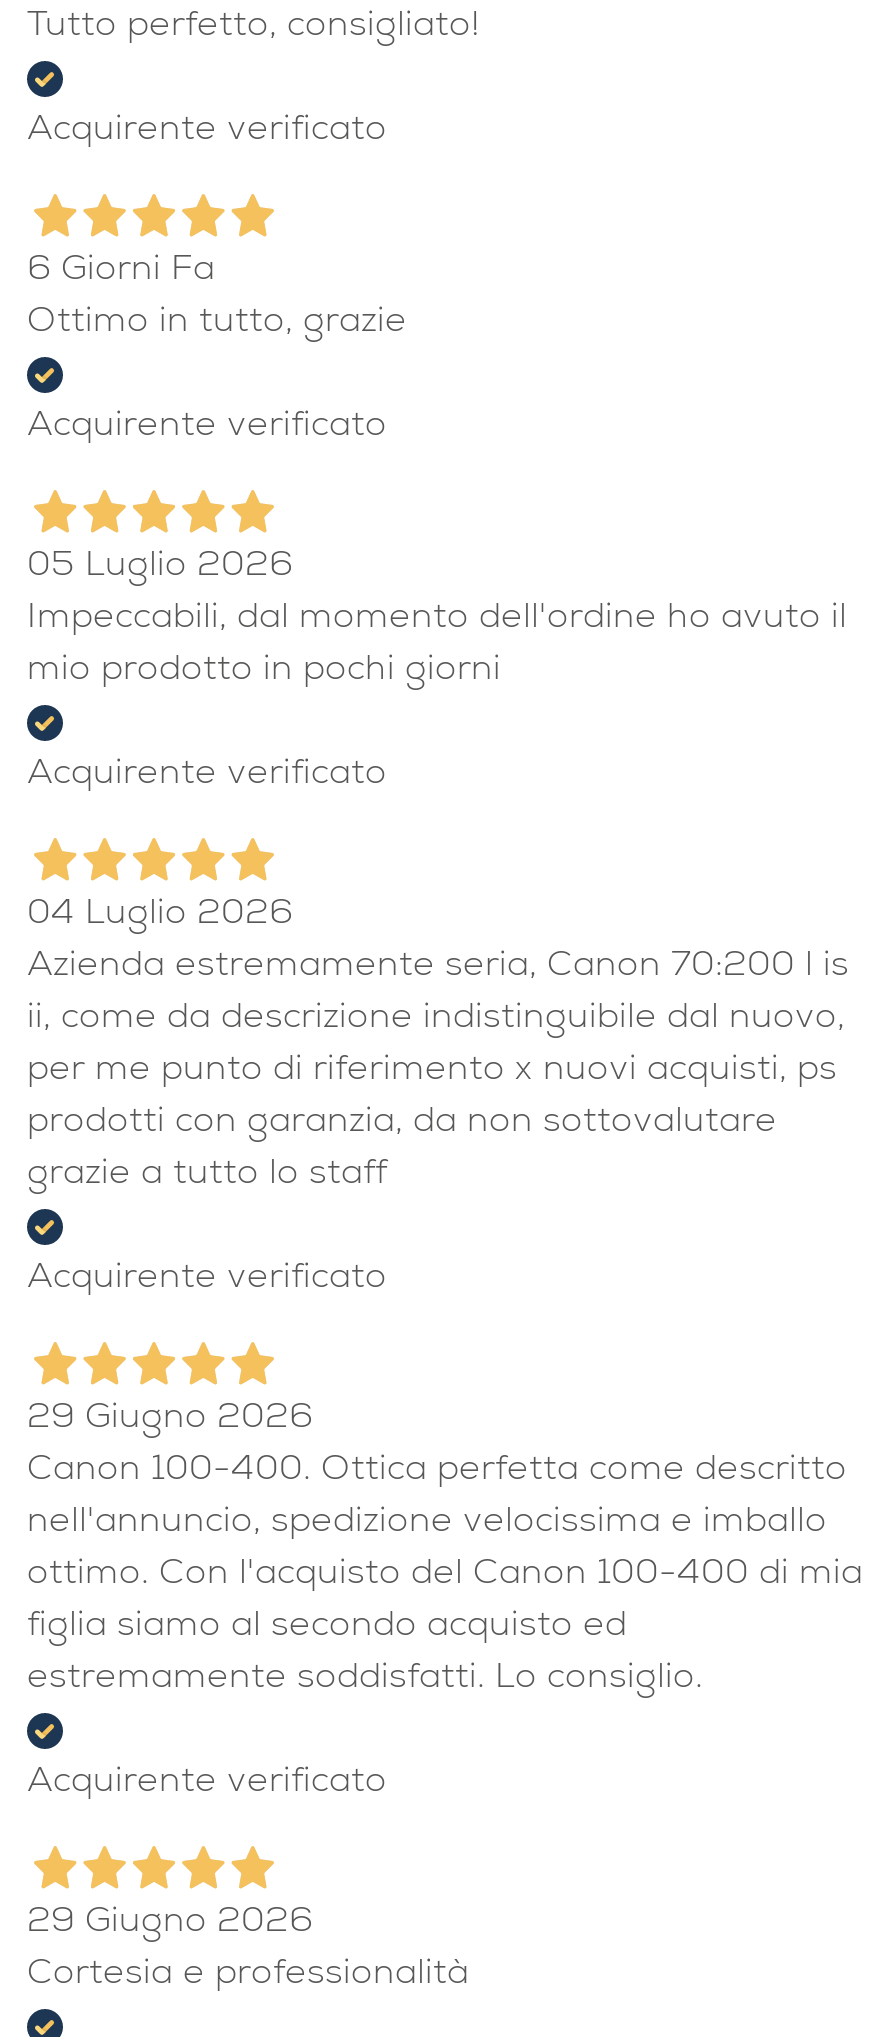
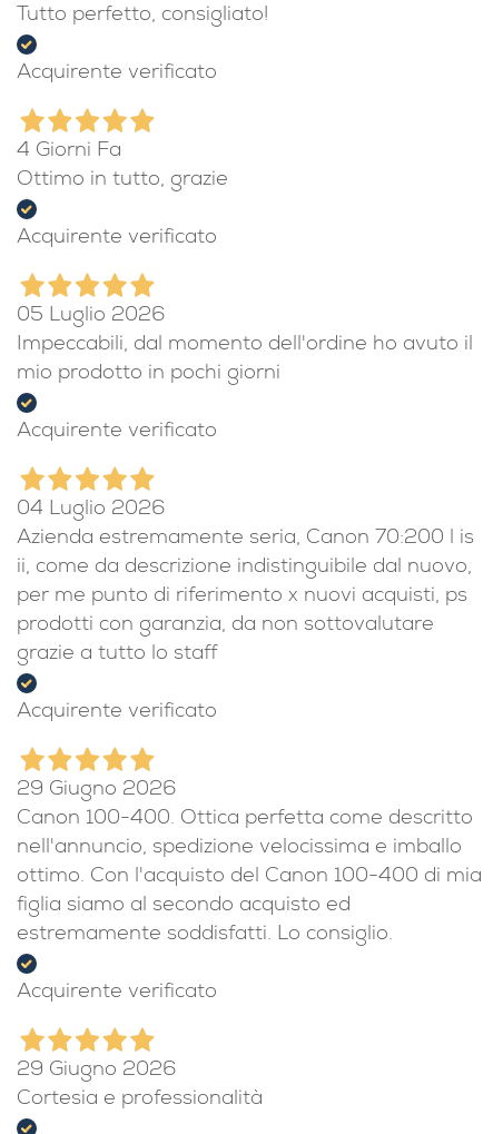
[27,256,215,290] 6 Giorni Fa -> [17,143,121,162] 4 Giorni Fa

